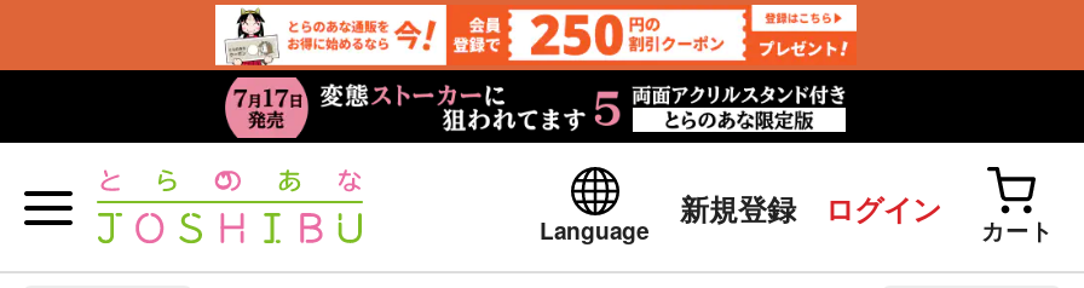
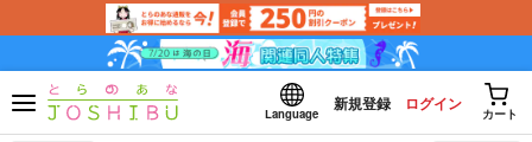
[7,68,1077,145] [image] -> [4,34,528,72] [image]

